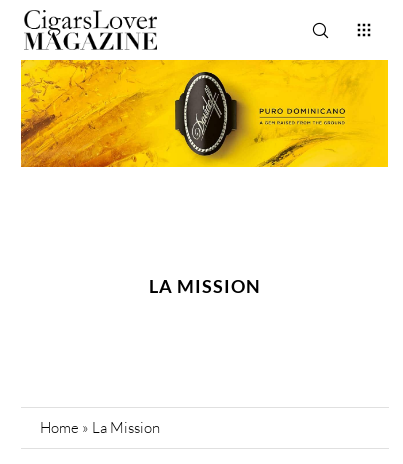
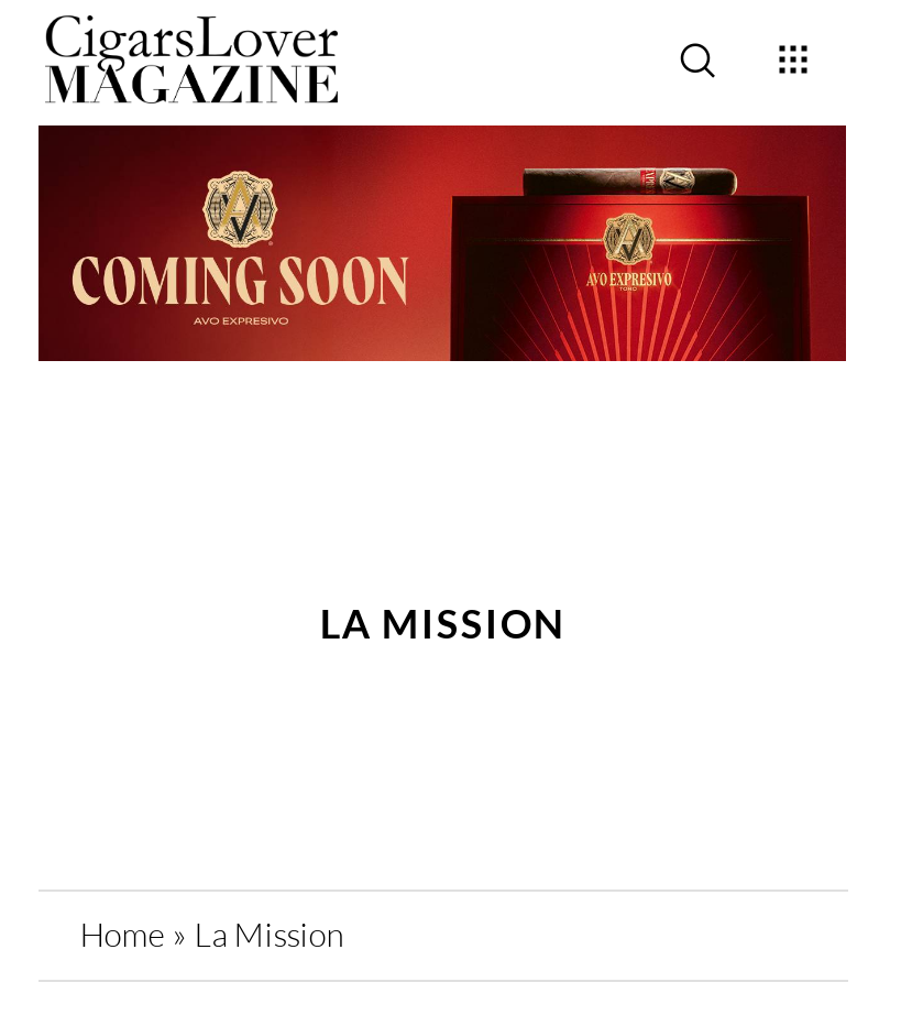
[20,59,389,168] [image] -> [36,123,848,363] [image]

